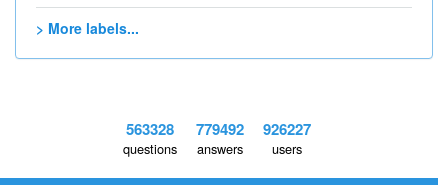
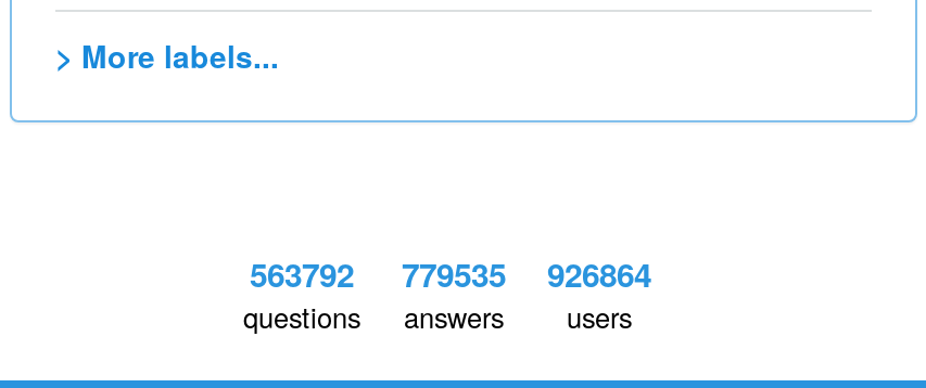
[125,118,173,140] 563328 -> [250,250,354,298] 563792
[195,118,243,140] 779492 -> [402,250,506,298] 779535
[262,118,310,140] 926227 -> [547,250,651,298] 926864

